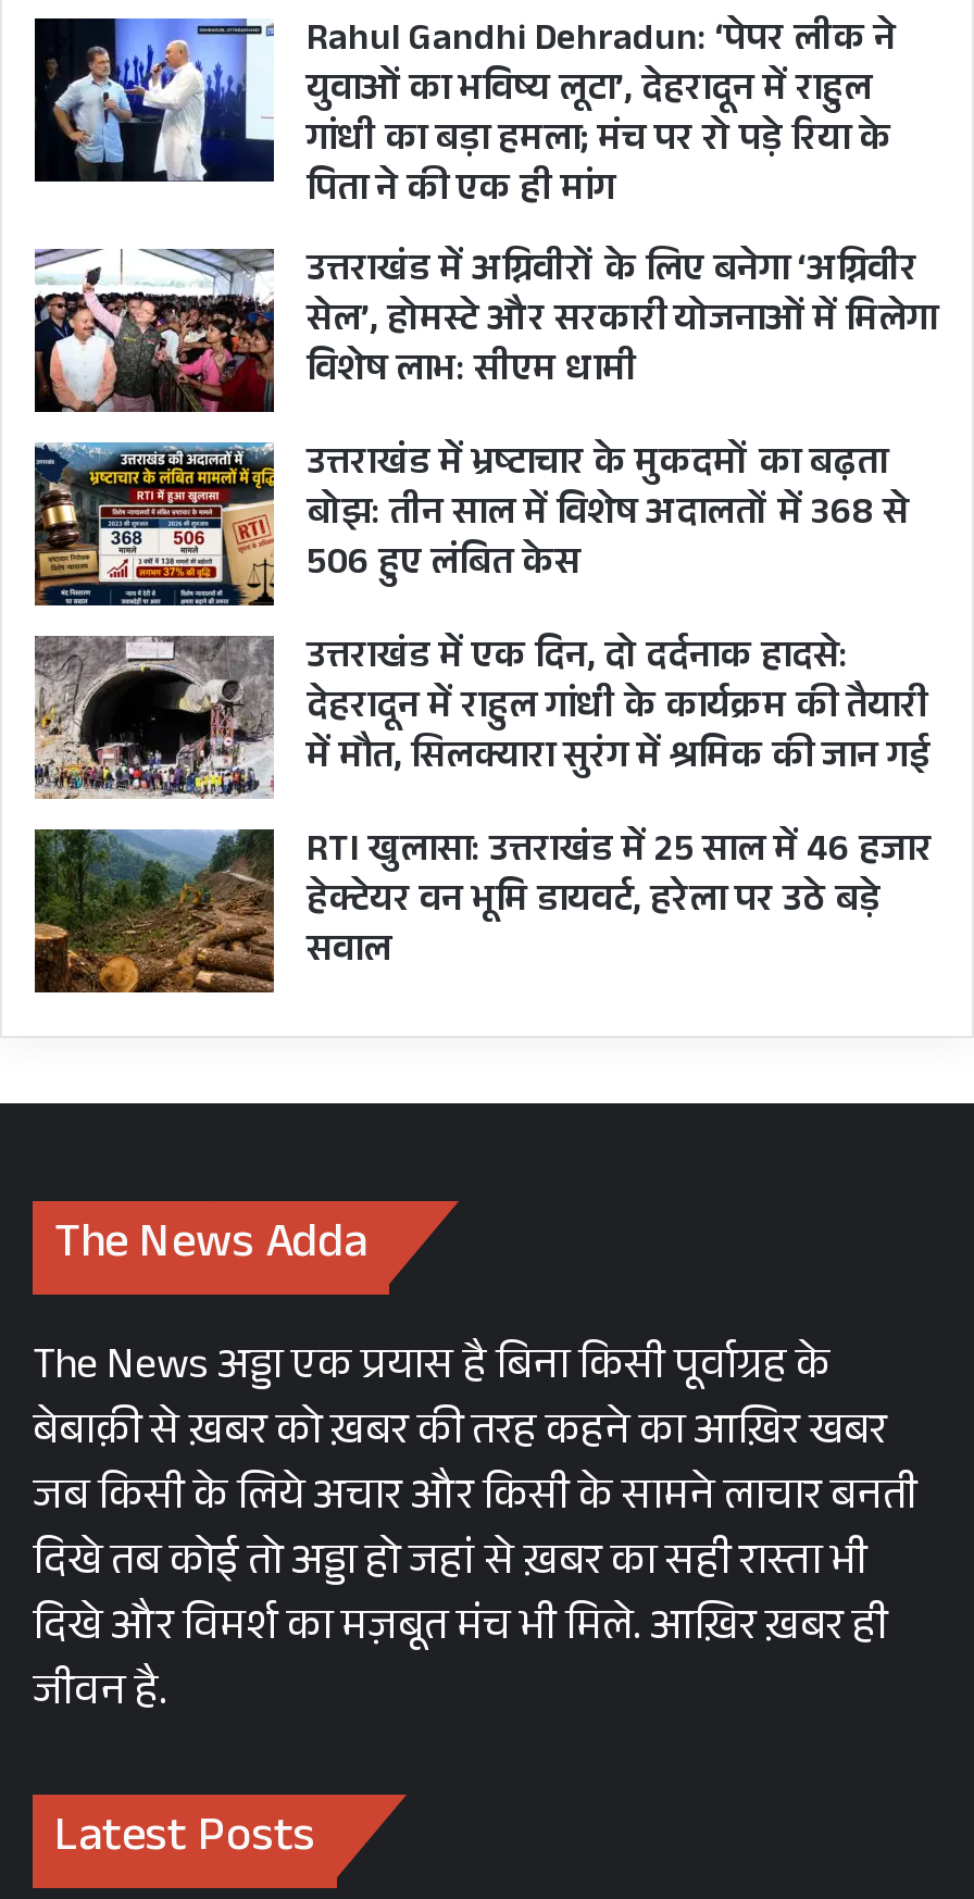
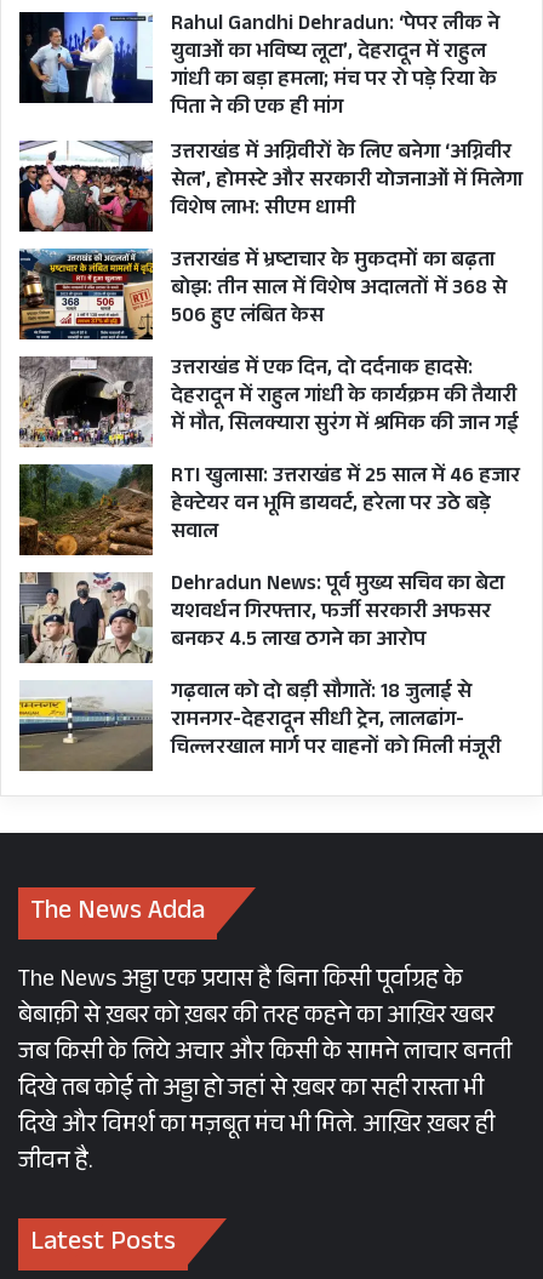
none -> [18,569,504,768] [image] | Dehradun News: पूर्व मुख्य सचिव का बेटा | यशवर्धन गिरफ्तार, फर्जी सरकारी अफसर | बनकर 4.5 लाख ठगने का आरोप | गढ़वाल को दो बड़ी सौगातें: 18 जुलाई से | रामनगर-देहरादून सीधी ट्रेन, लालढांग- | चिल्लरखाल मार्ग पर वाहनों को मिली मंजूरी
none -> [18,681,153,771] [image]

